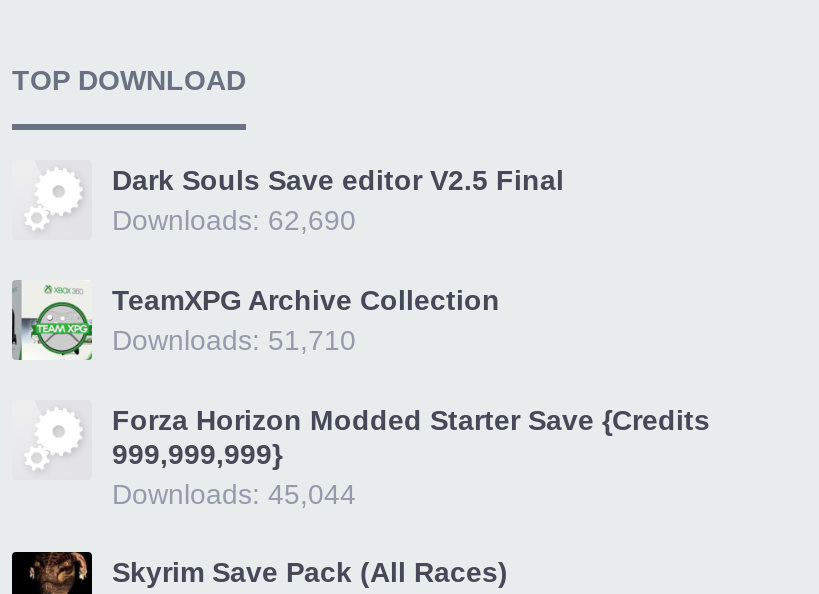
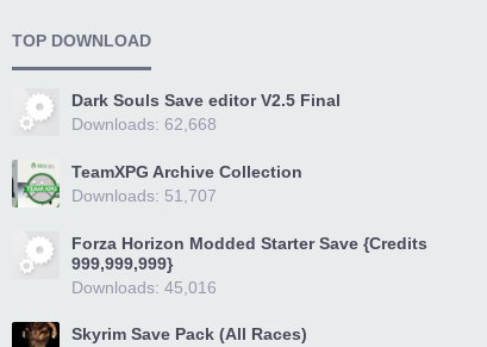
[112,204,356,236] Downloads: 62,690 -> [71,114,217,134] Downloads: 62,668
[112,324,356,356] Downloads: 51,710 -> [71,186,217,205] Downloads: 51,707
[112,478,356,510] Downloads: 45,044 -> [71,278,217,297] Downloads: 45,016

